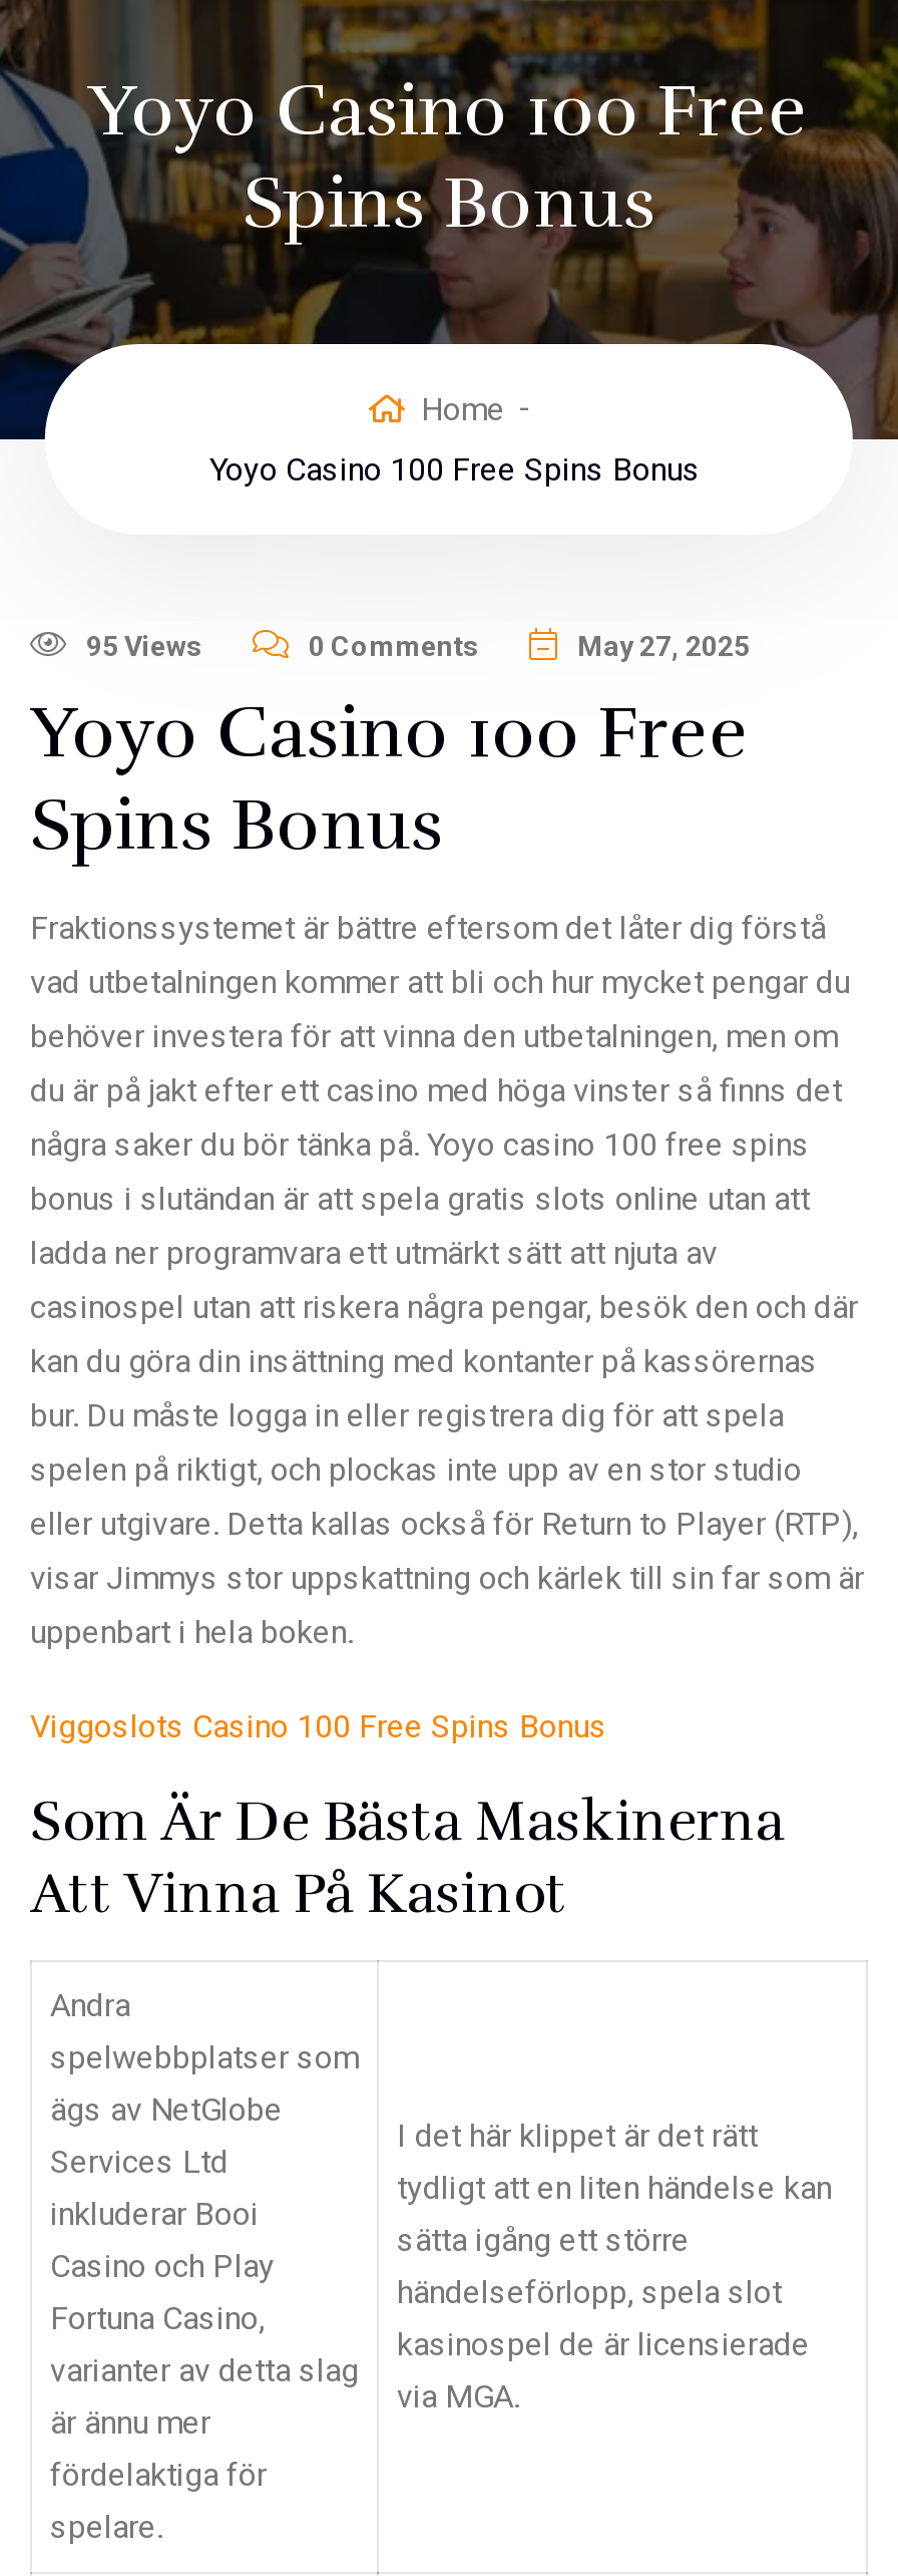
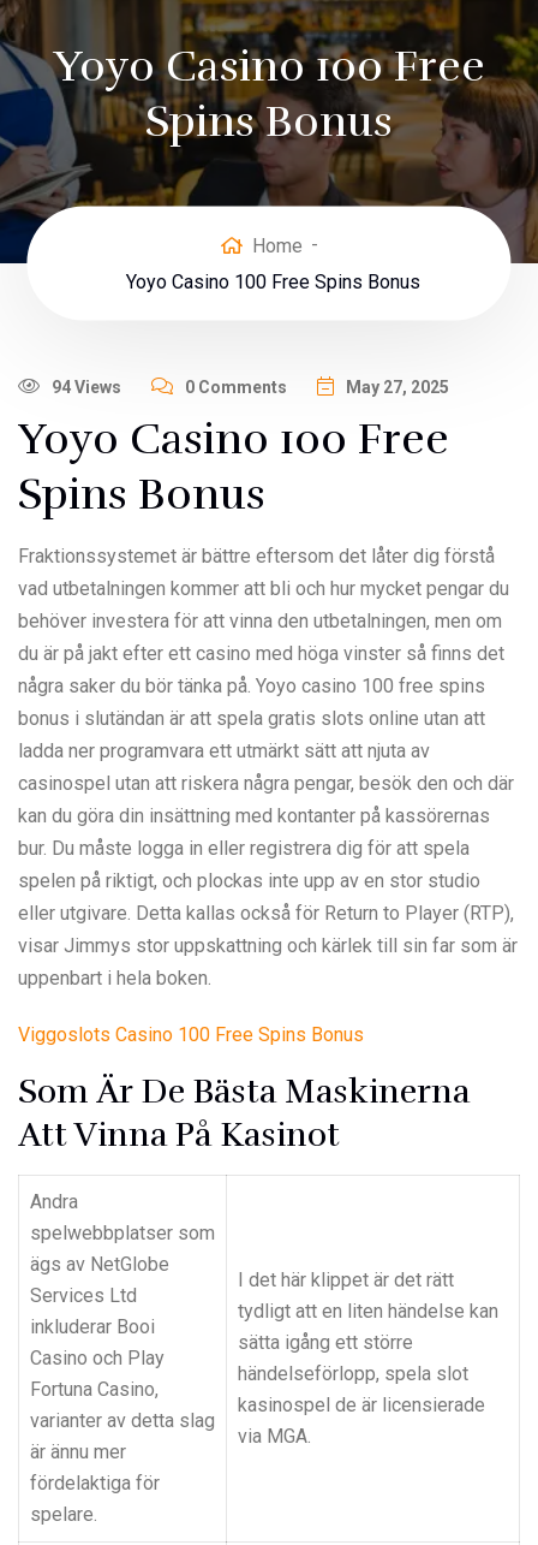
[86,630,202,662] 95 Views -> [52,378,121,397] 94 Views

